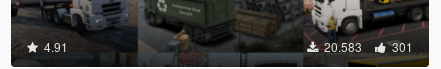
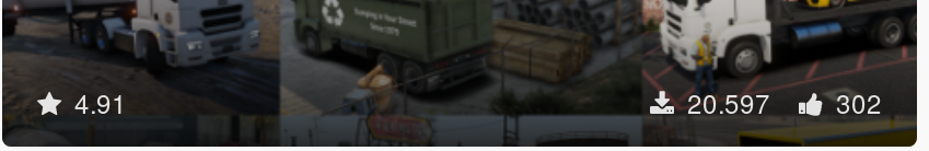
[321,38,365,55] 20.583 -> [681,83,777,120] 20.597
[389,38,413,55] 301 -> [829,83,882,120] 302

